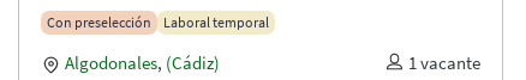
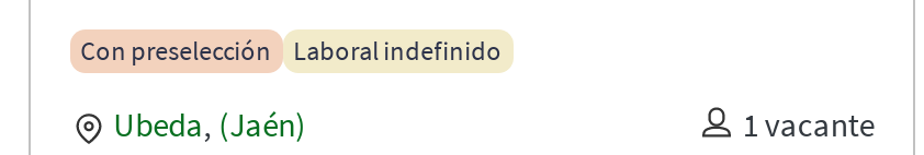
[163,13,269,31] Laboral temporal -> [293,33,502,66] Laboral indefinido
[64,52,219,74] Algodonales, (Cádiz) -> [113,103,306,145] Ubeda, (Jaén)

